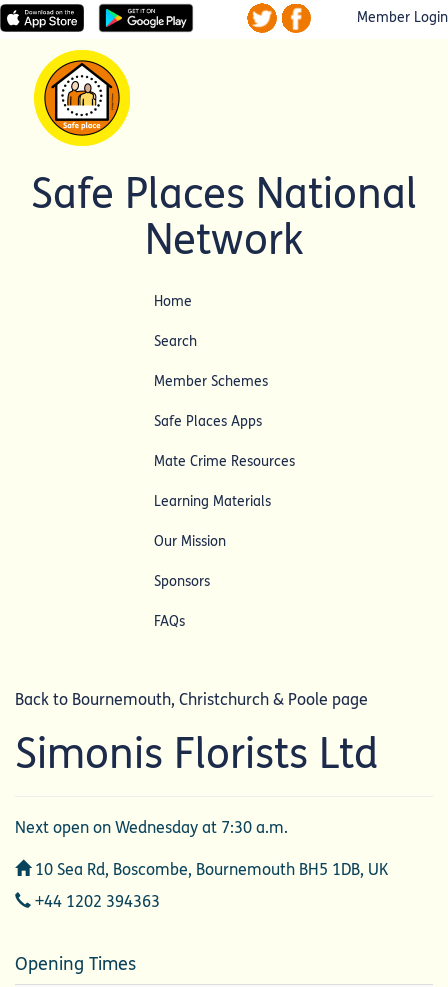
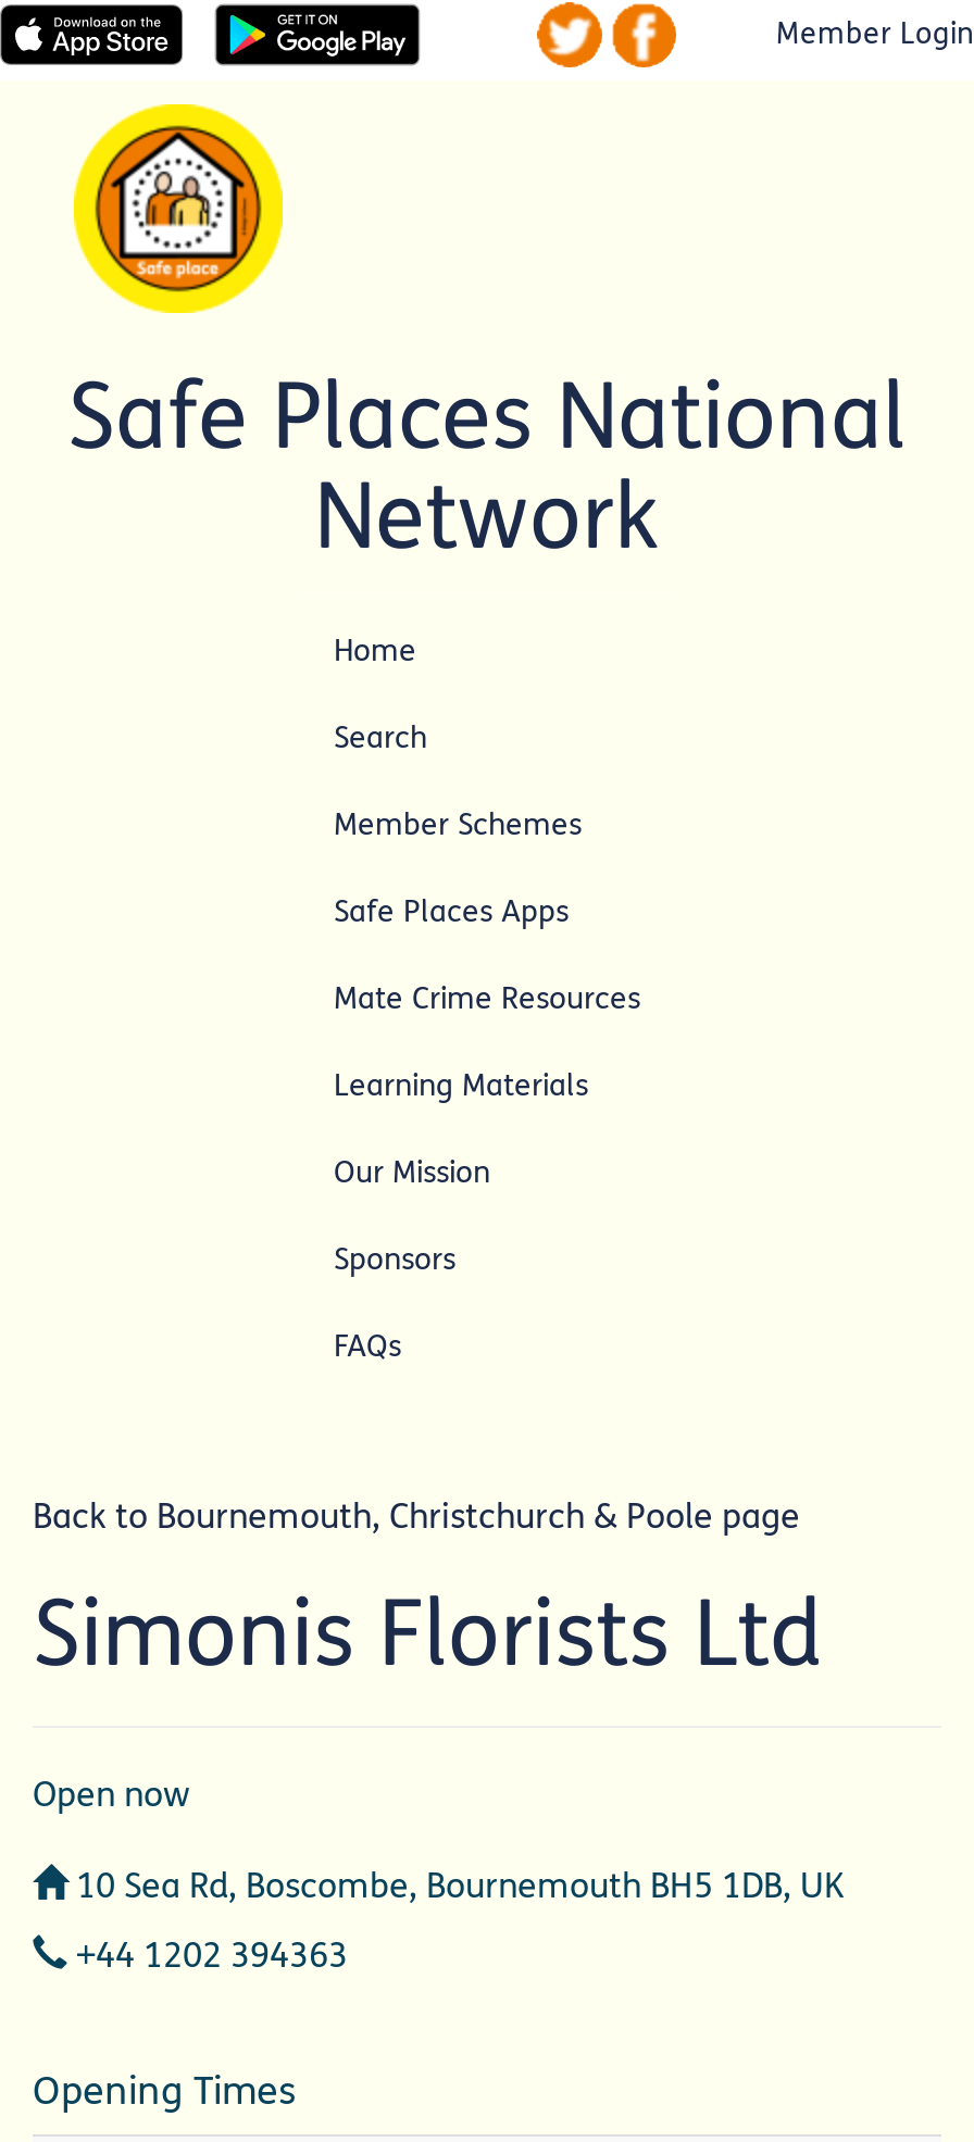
[15,818,288,837] Next open on Wednesday at 7:30 a.m. -> [33,1774,189,1816] Open now

